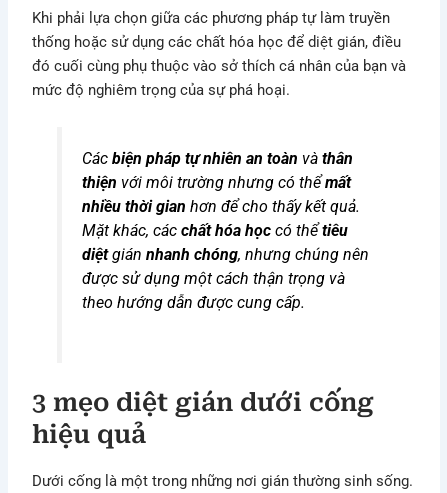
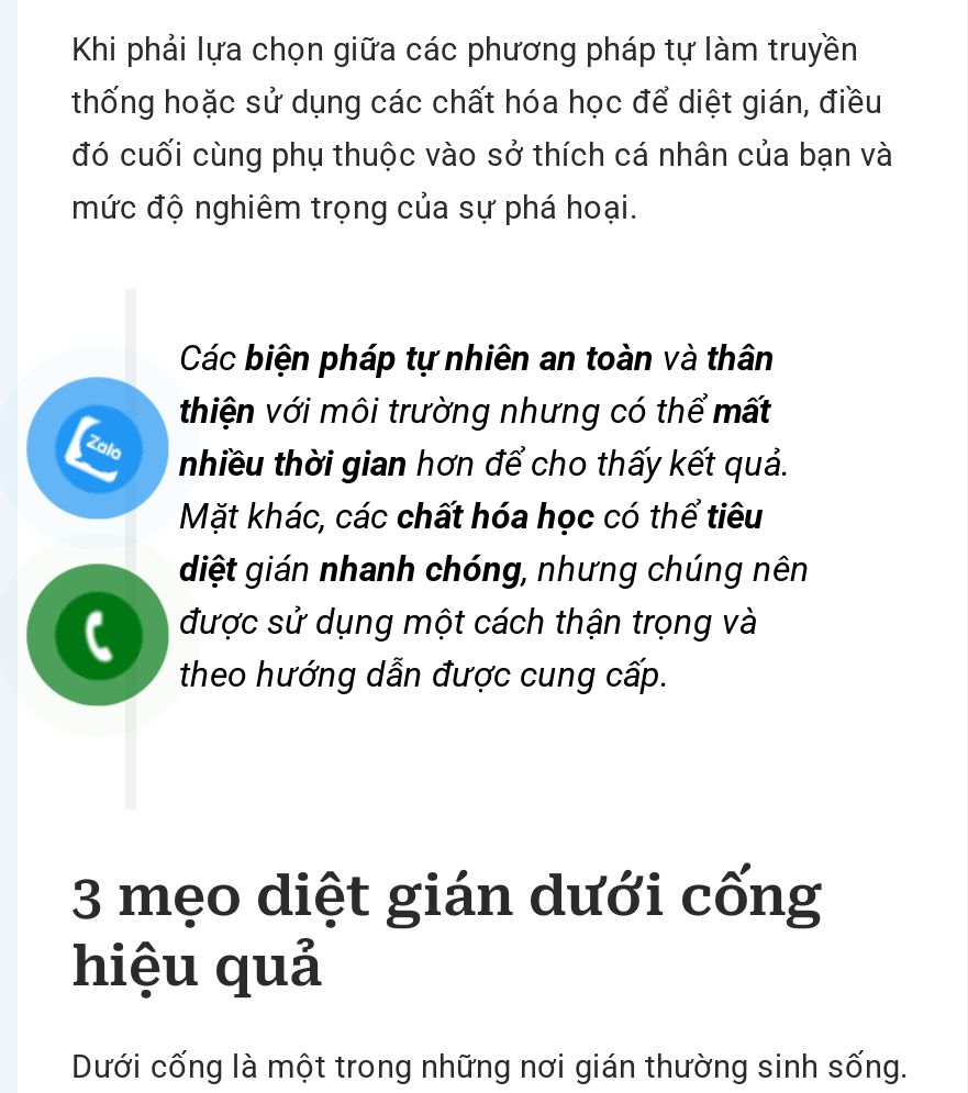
none -> [24,375,171,522] [image]
none -> [24,561,171,709] [image]

